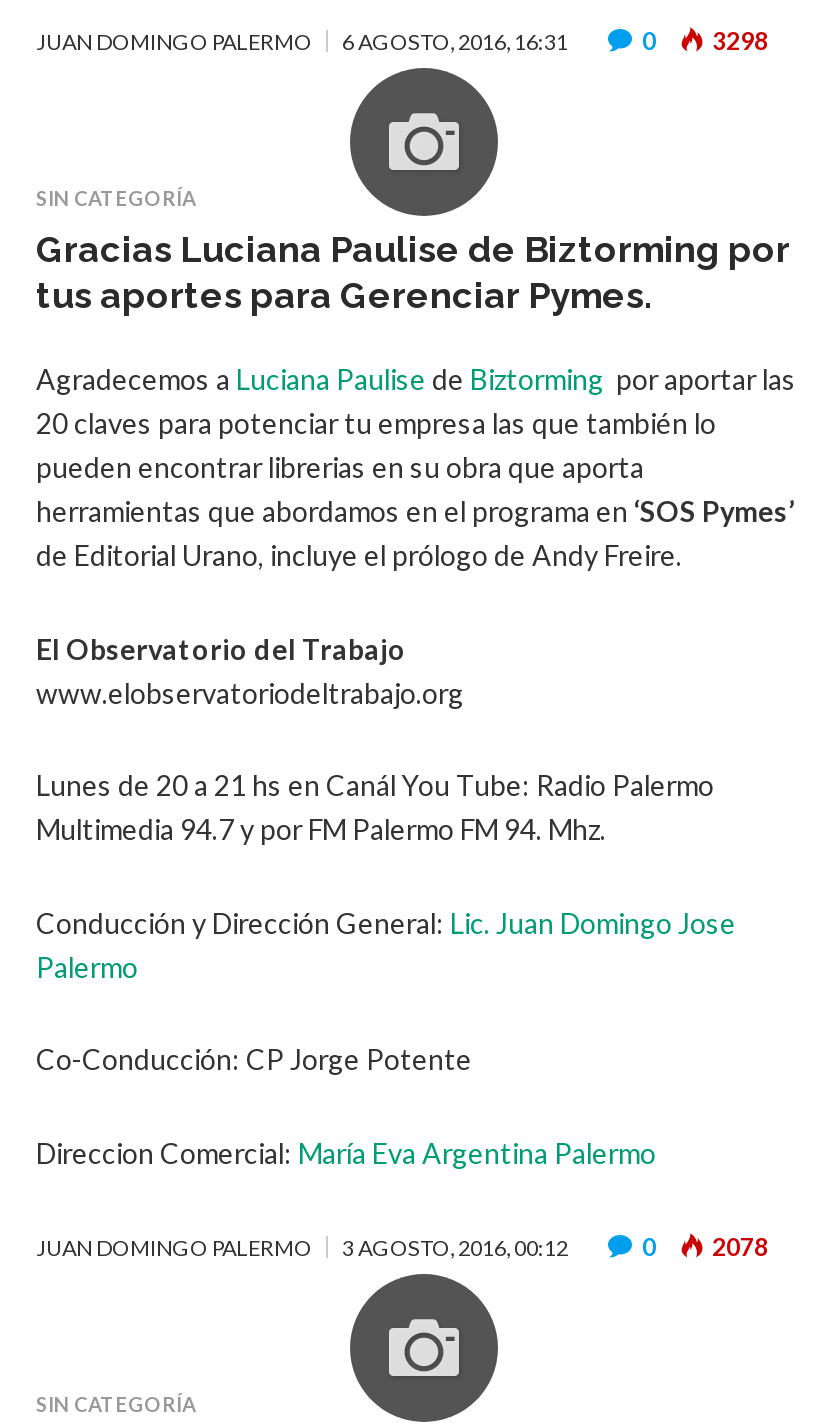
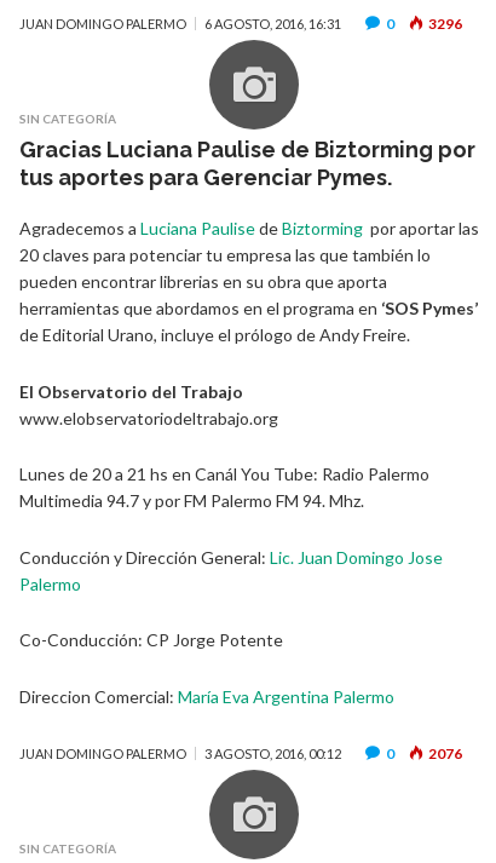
[642,26,768,56] 0 3298 -> [386,15,462,33] 0 3296
[642,1231,768,1261] 0 2078 -> [386,744,462,762] 0 2076

